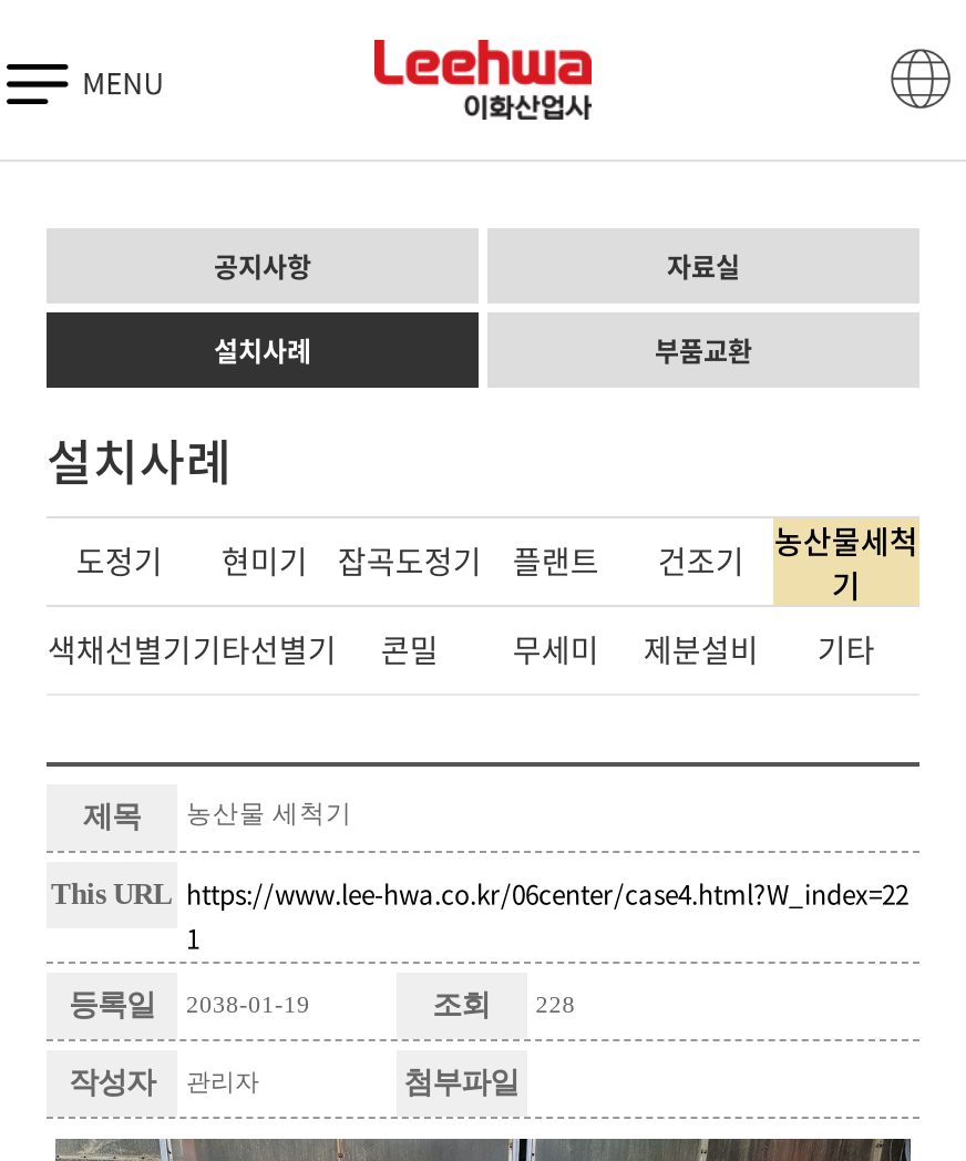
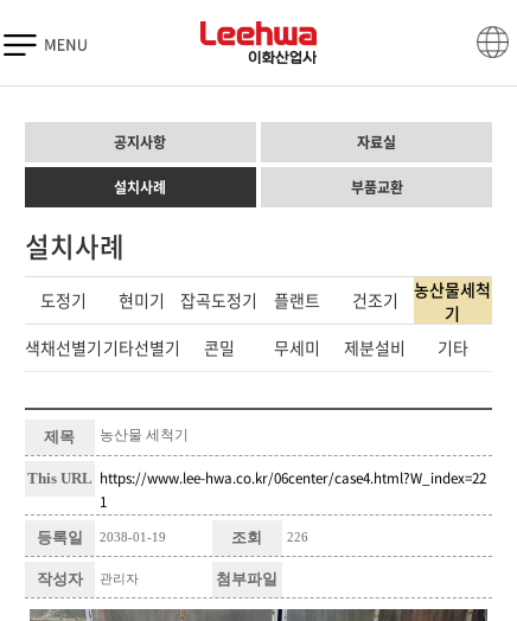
[432,987,575,1021] 조회 228 -> [231,528,308,546] 조회 226

